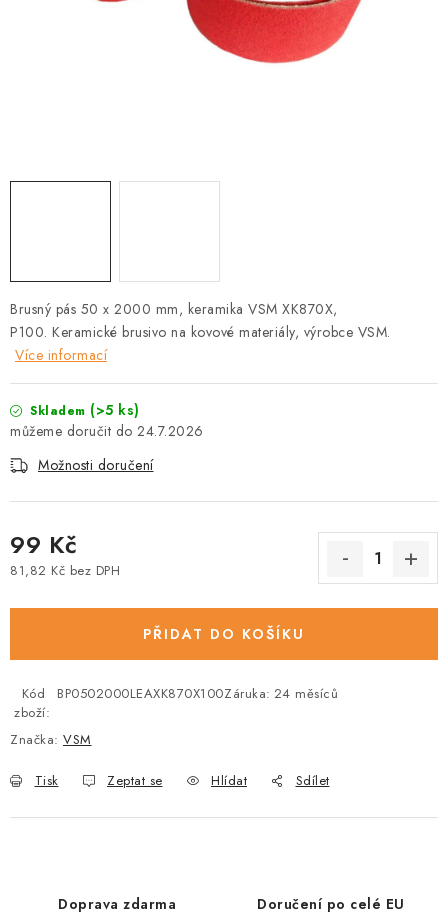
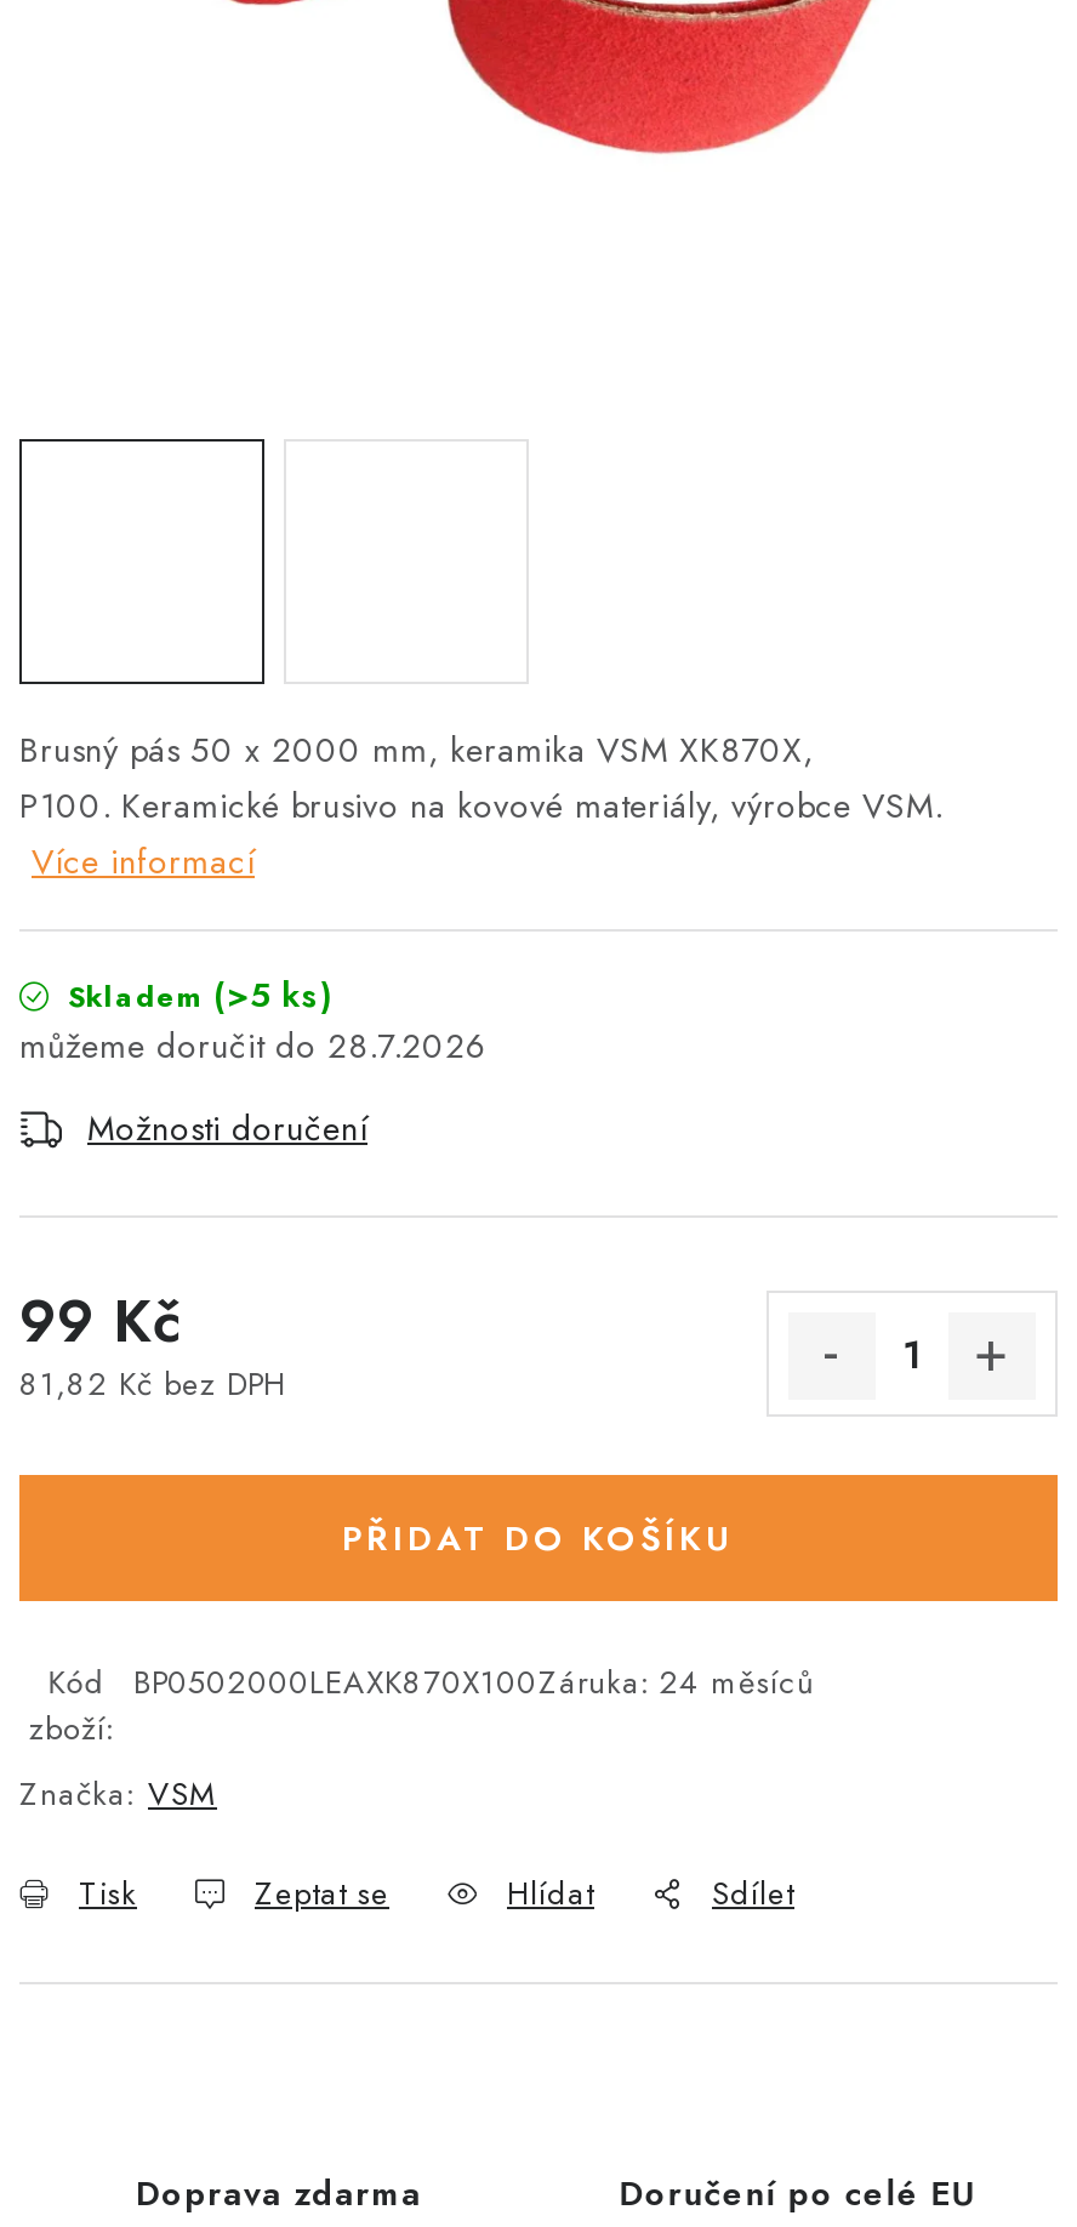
[137,421,203,441] 24.7.2026 -> [327,1021,489,1070] 28.7.2026

